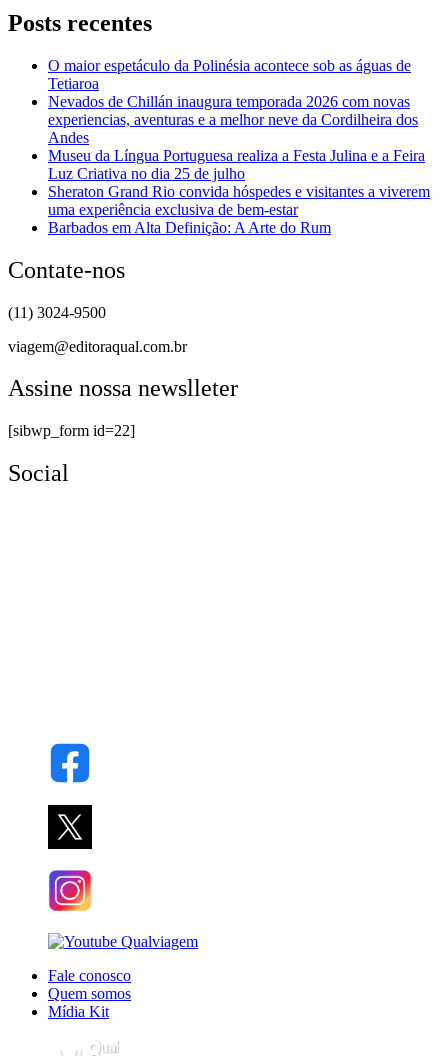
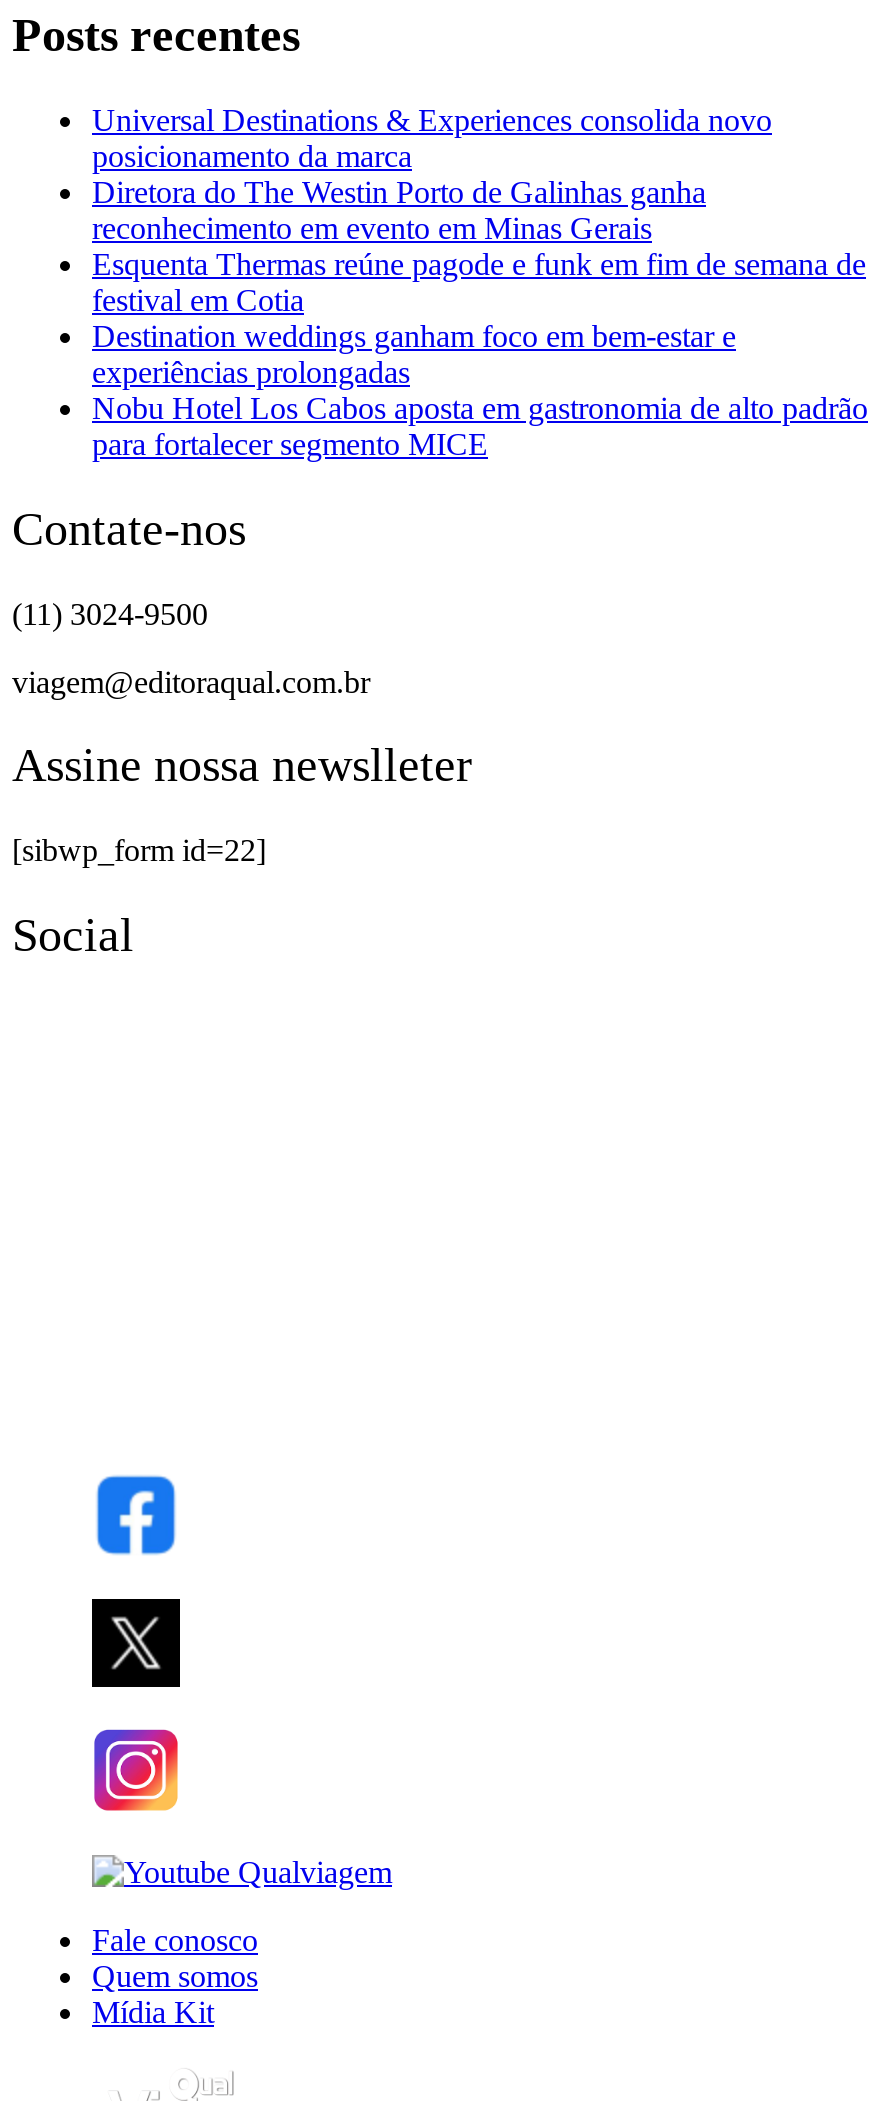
[48,57,430,236] O maior espetáculo da Polinésia acontece sob as águas de | Tetiaroa | Nevados de Chillán inaugura temporada 2026 com novas | experiencias, aventuras e a melhor neve da Cordilheira dos | Andes | Museu da Língua Portuguesa realiza a Festa Julina e a Feira | Luz Criativa no dia 25 de julho | Sheraton Grand Rio convida hóspedes e visitantes a viverem | uma experiência exclusiva de bem-estar | Barbados em Alta Definição: A Arte do Rum -> [92,102,868,460] Universal Destinations & Experiences consolida novo | posicionamento da marca | Diretora do The Westin Porto de Galinhas ganha | reconhecimento em evento em Minas Gerais | Esquenta Thermas reúne pagode e funk em fim de semana de | festival em Cotia | Destination weddings ganham foco em bem-estar e | experiências prolongadas | Nobu Hotel Los Cabos aposta em gastronomia de alto padrão | para fortalecer segmento MICE

